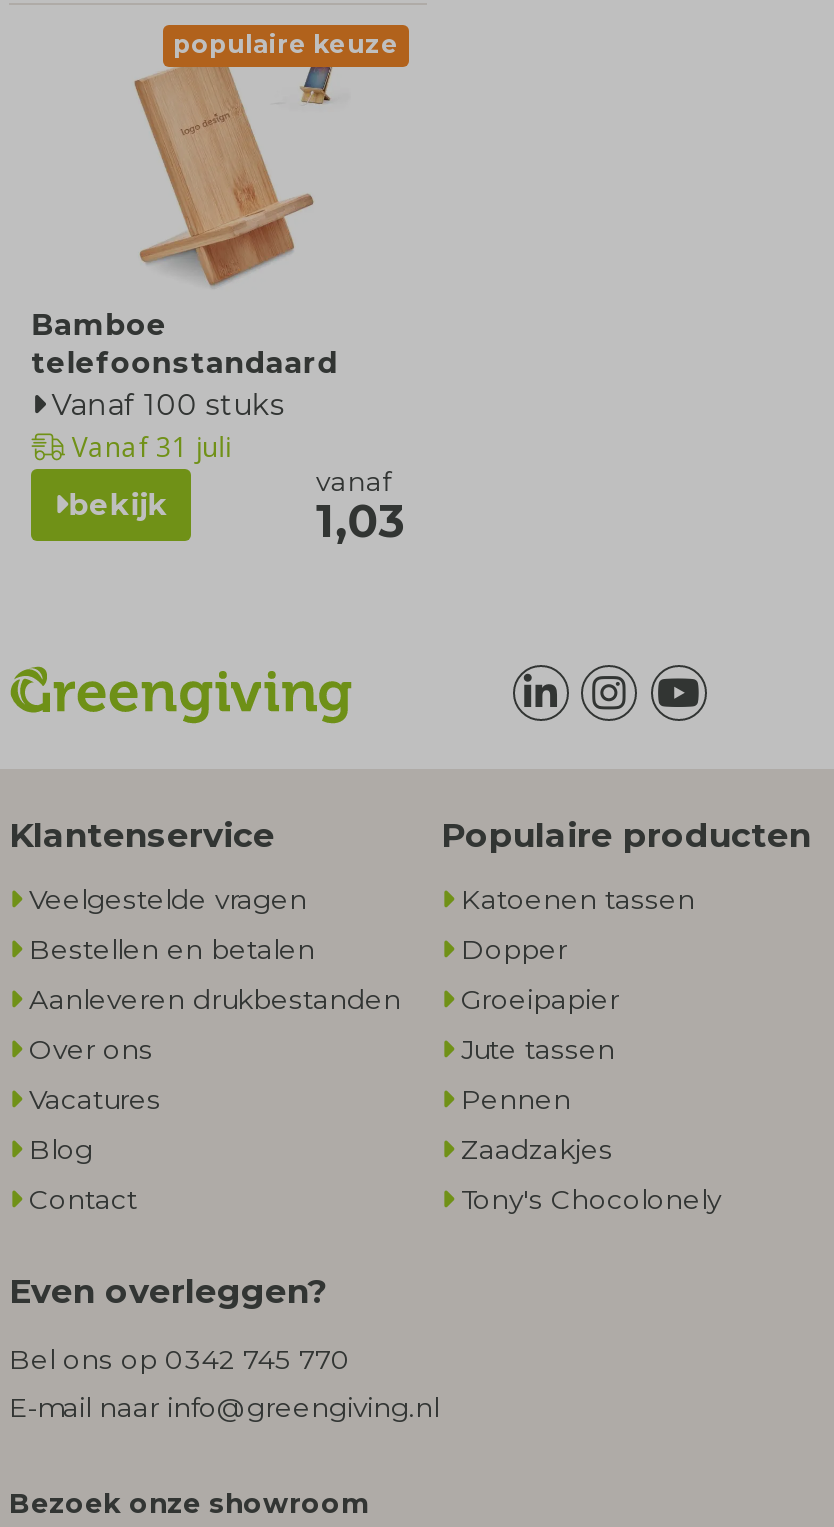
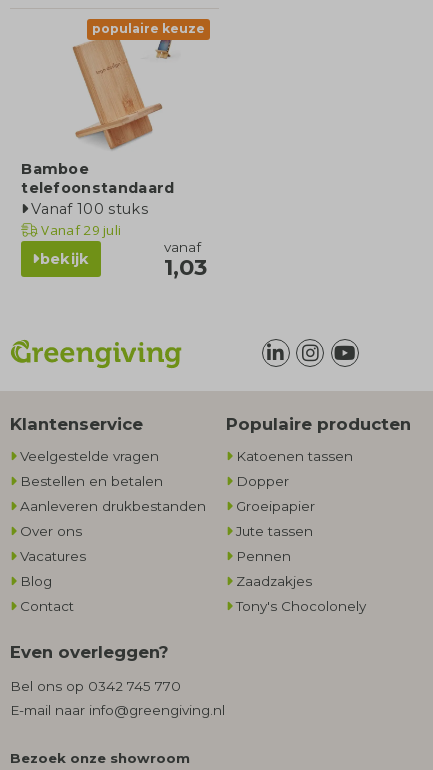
[72,429,232,465] Vanaf 31 juli -> [41,221,121,239] Vanaf 29 juli

